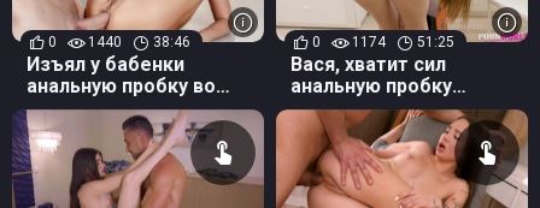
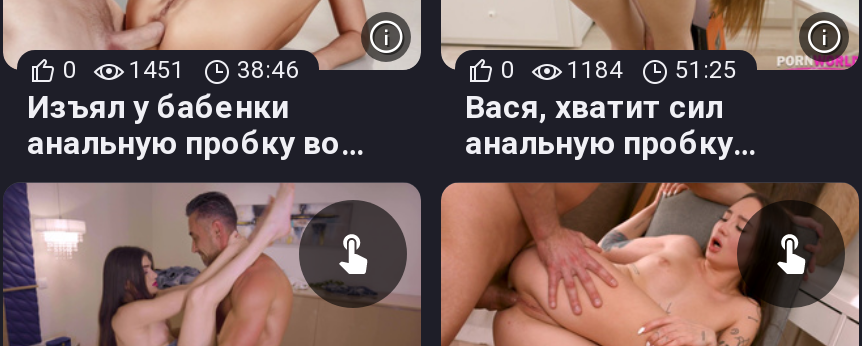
[48,34,190,51] 0 1440 38:46 -> [63,56,299,84] 0 1451 38:46
[312,34,454,51] 0 1174 51:25 -> [501,56,737,84] 0 1184 51:25

